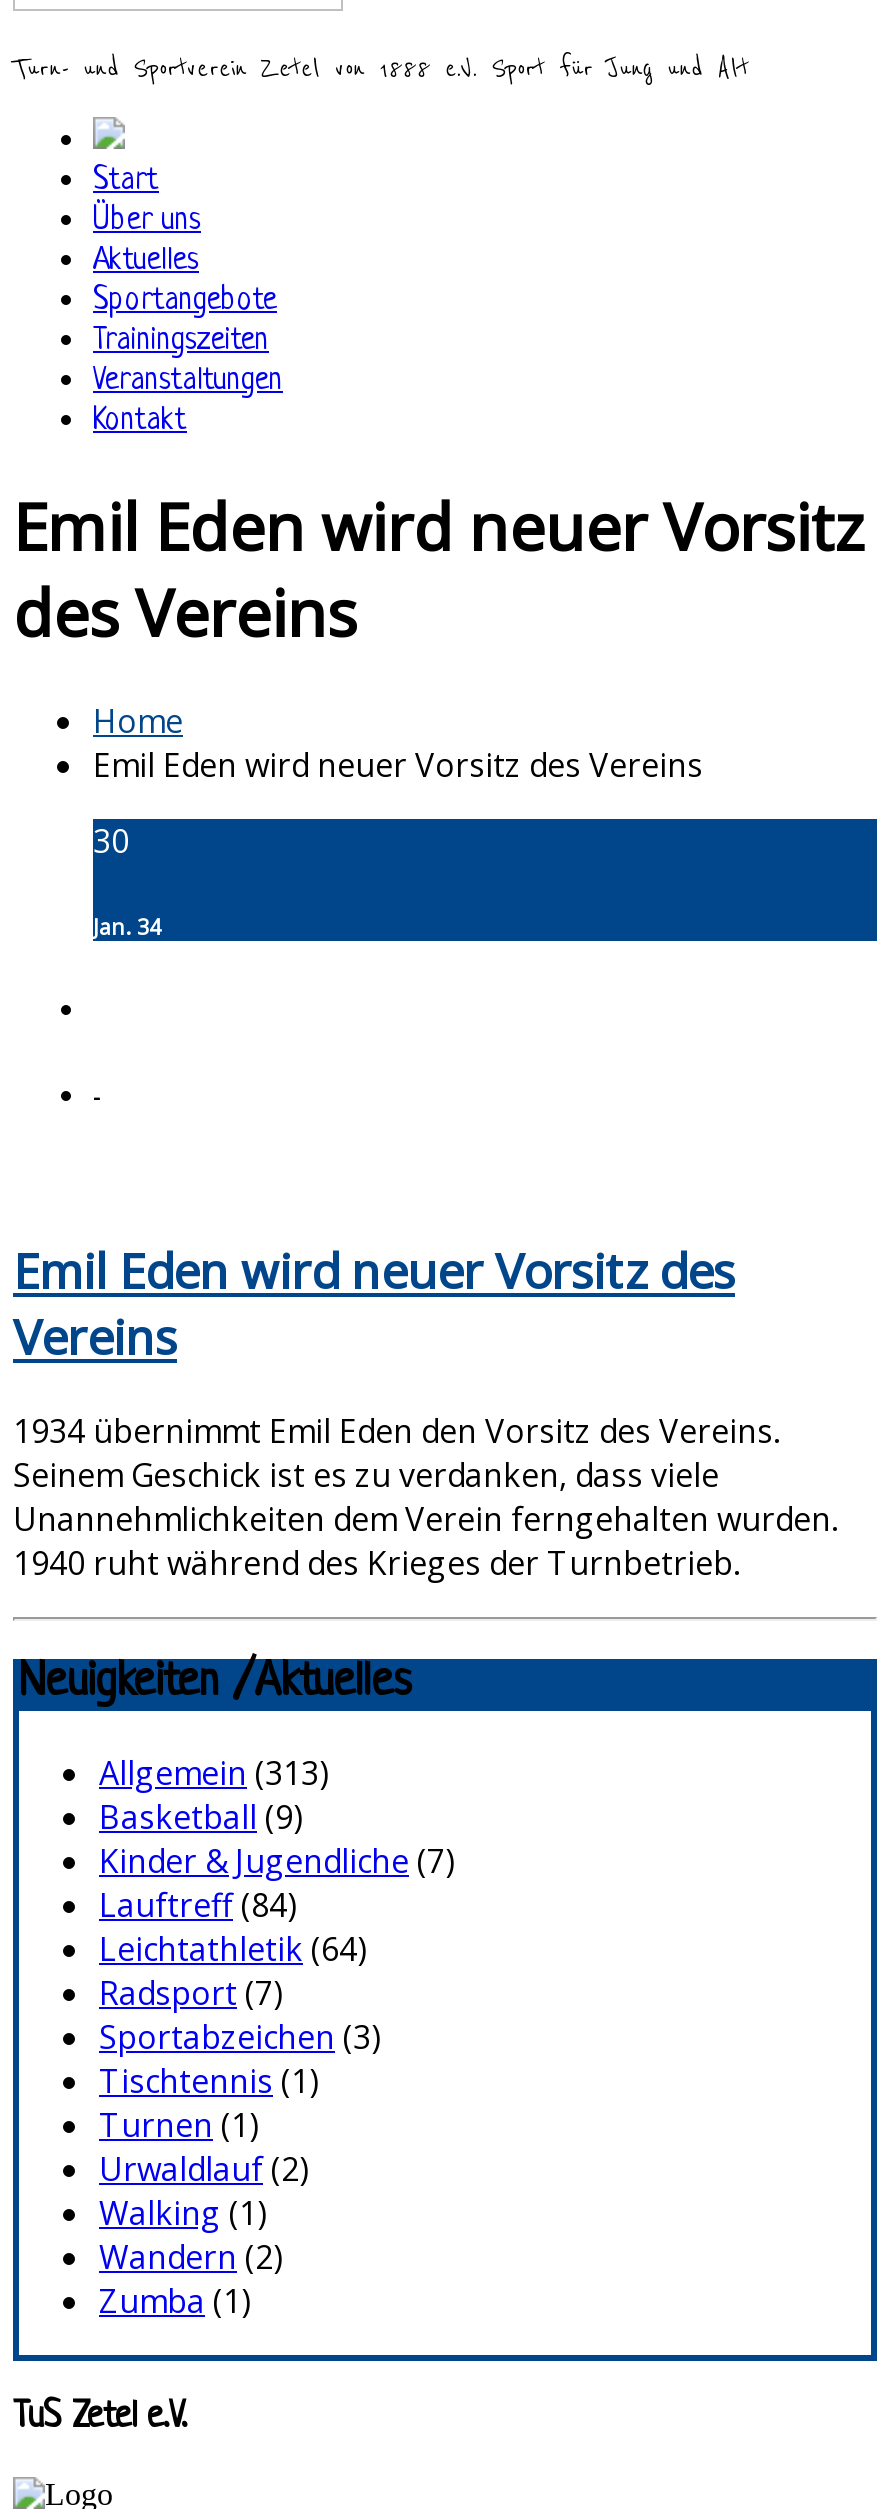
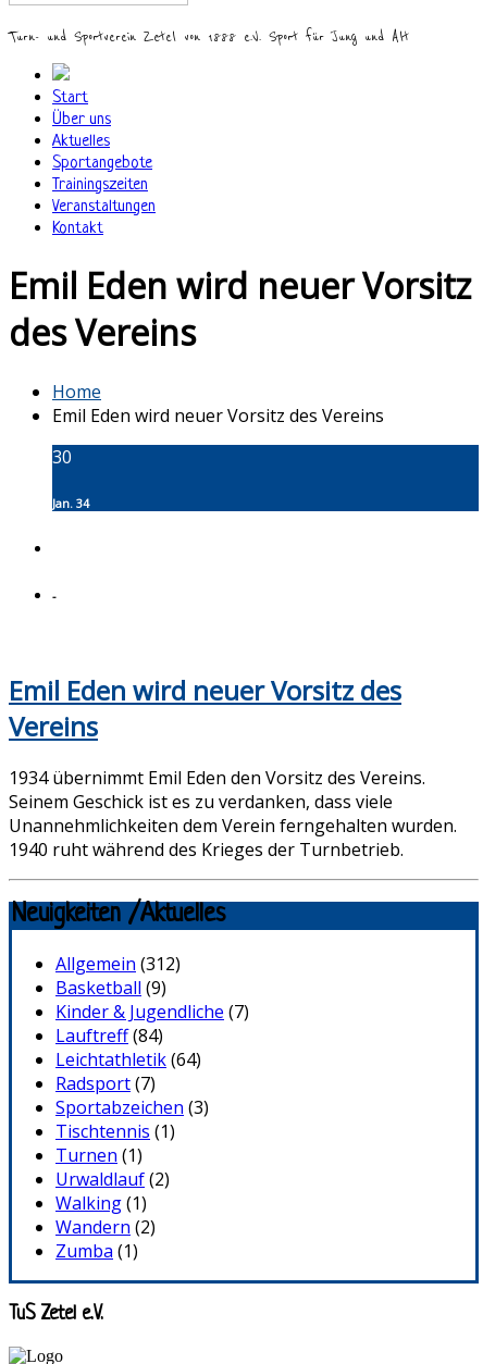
[99,1752,329,1796] Allgemein (313) -> [55,952,181,976] Allgemein (312)

